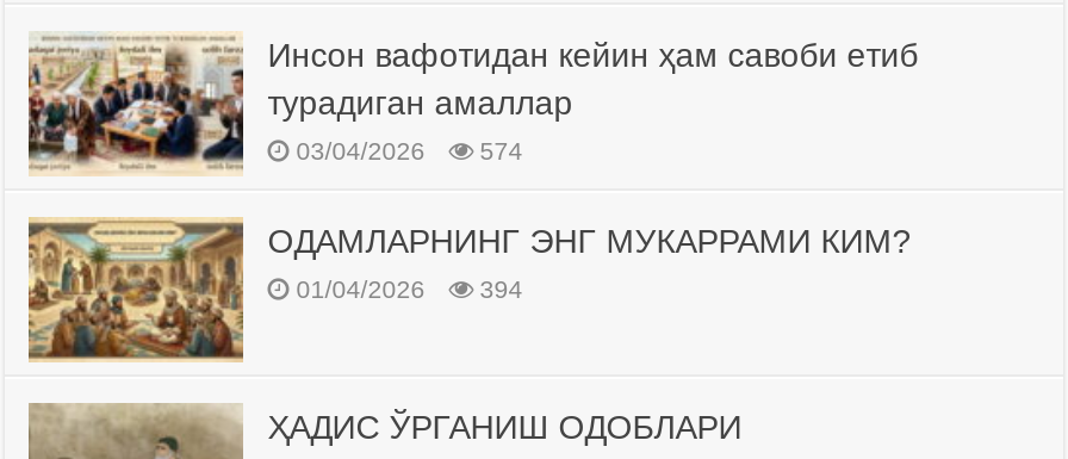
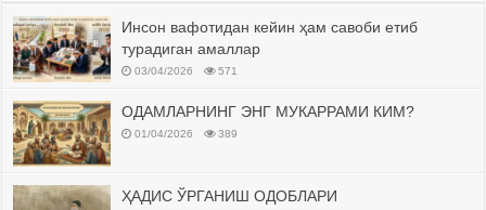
[480,138,523,165] 574 -> [218,64,238,76] 571
[480,277,523,303] 394 -> [218,127,238,139] 389

